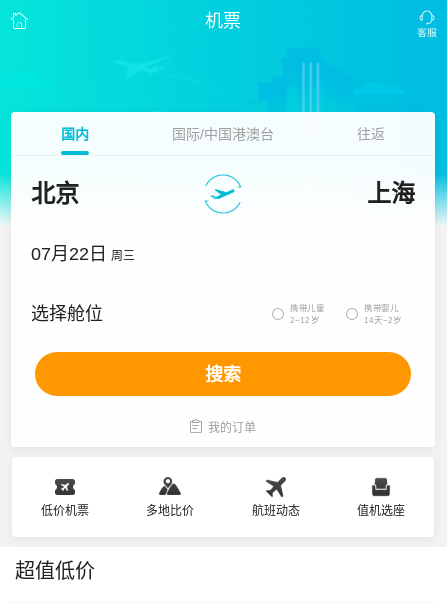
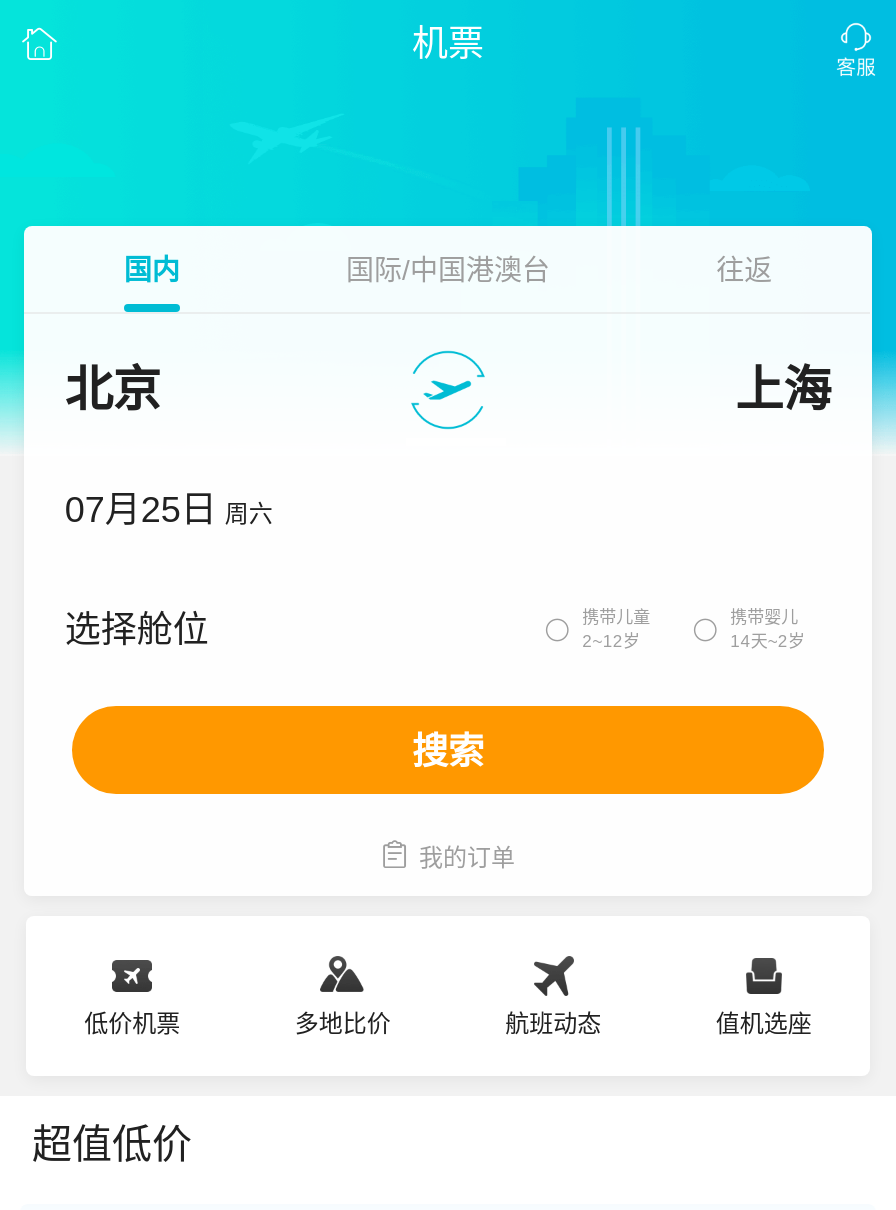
[31,244,135,264] 07月22日 周三 -> [65,490,273,530] 07月25日 周六

